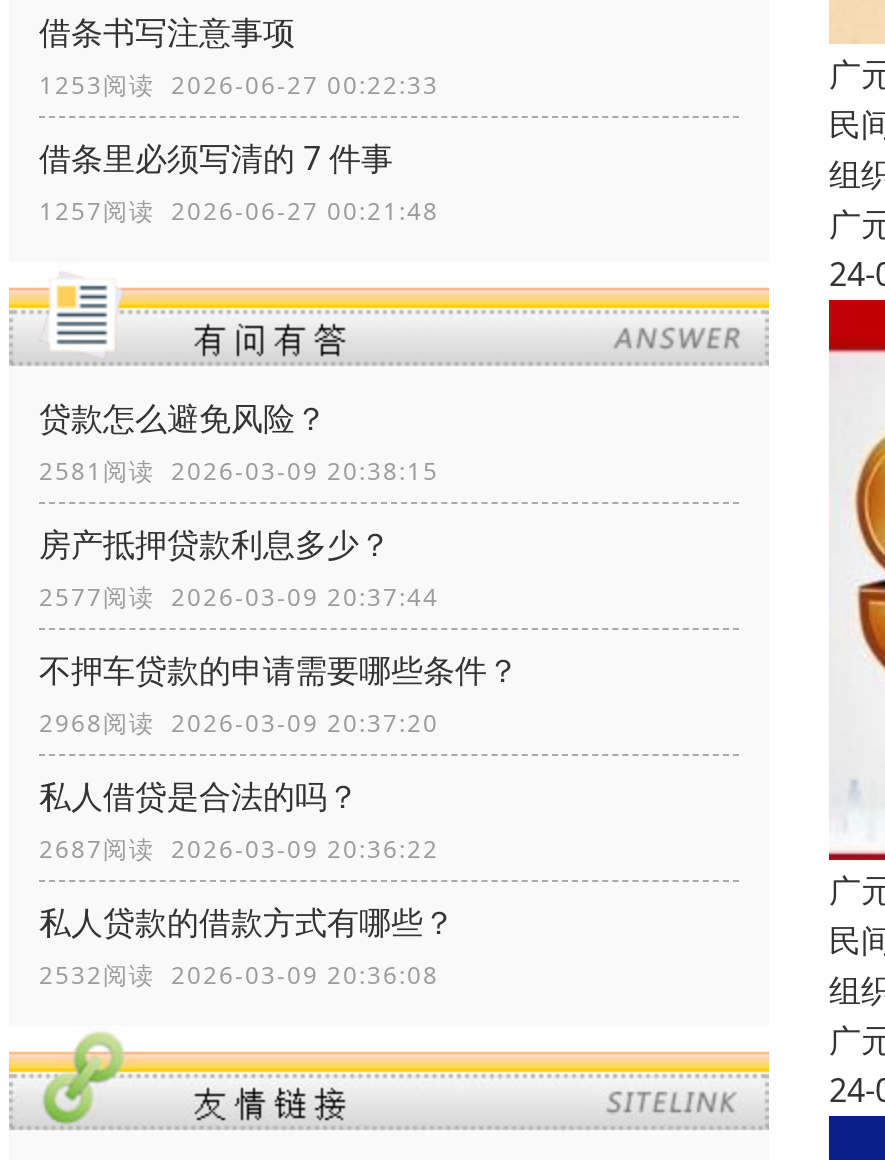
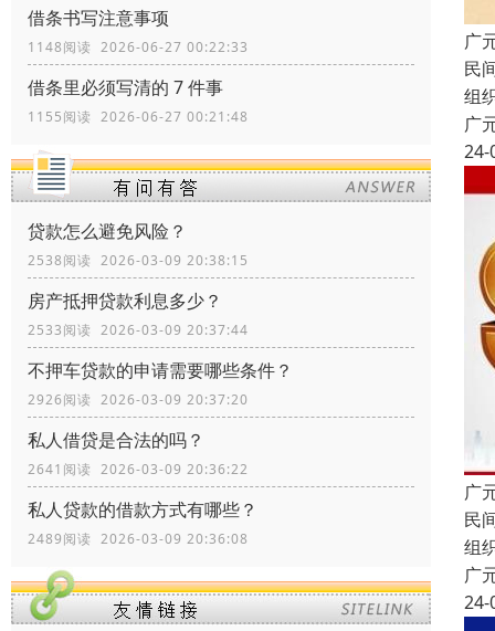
[39,68,439,102] 1253阅读 2026-06-27 00:22:33 -> [28,38,249,56] 1148阅读 2026-06-27 00:22:33
[39,194,439,228] 1257阅读 2026-06-27 00:21:48 -> [28,107,249,126] 1155阅读 2026-06-27 00:21:48
[39,454,439,488] 2581阅读 2026-03-09 20:38:15 -> [28,251,249,270] 2538阅读 2026-03-09 20:38:15
[39,580,439,614] 2577阅读 2026-03-09 20:37:44 -> [28,320,249,339] 2533阅读 2026-03-09 20:37:44
[39,706,439,740] 2968阅读 2026-03-09 20:37:20 -> [28,390,249,409] 2926阅读 2026-03-09 20:37:20
[39,832,439,866] 2687阅读 2026-03-09 20:36:22 -> [28,460,249,478] 2641阅读 2026-03-09 20:36:22
[39,958,439,992] 2532阅读 2026-03-09 20:36:08 -> [28,529,249,548] 2489阅读 2026-03-09 20:36:08

